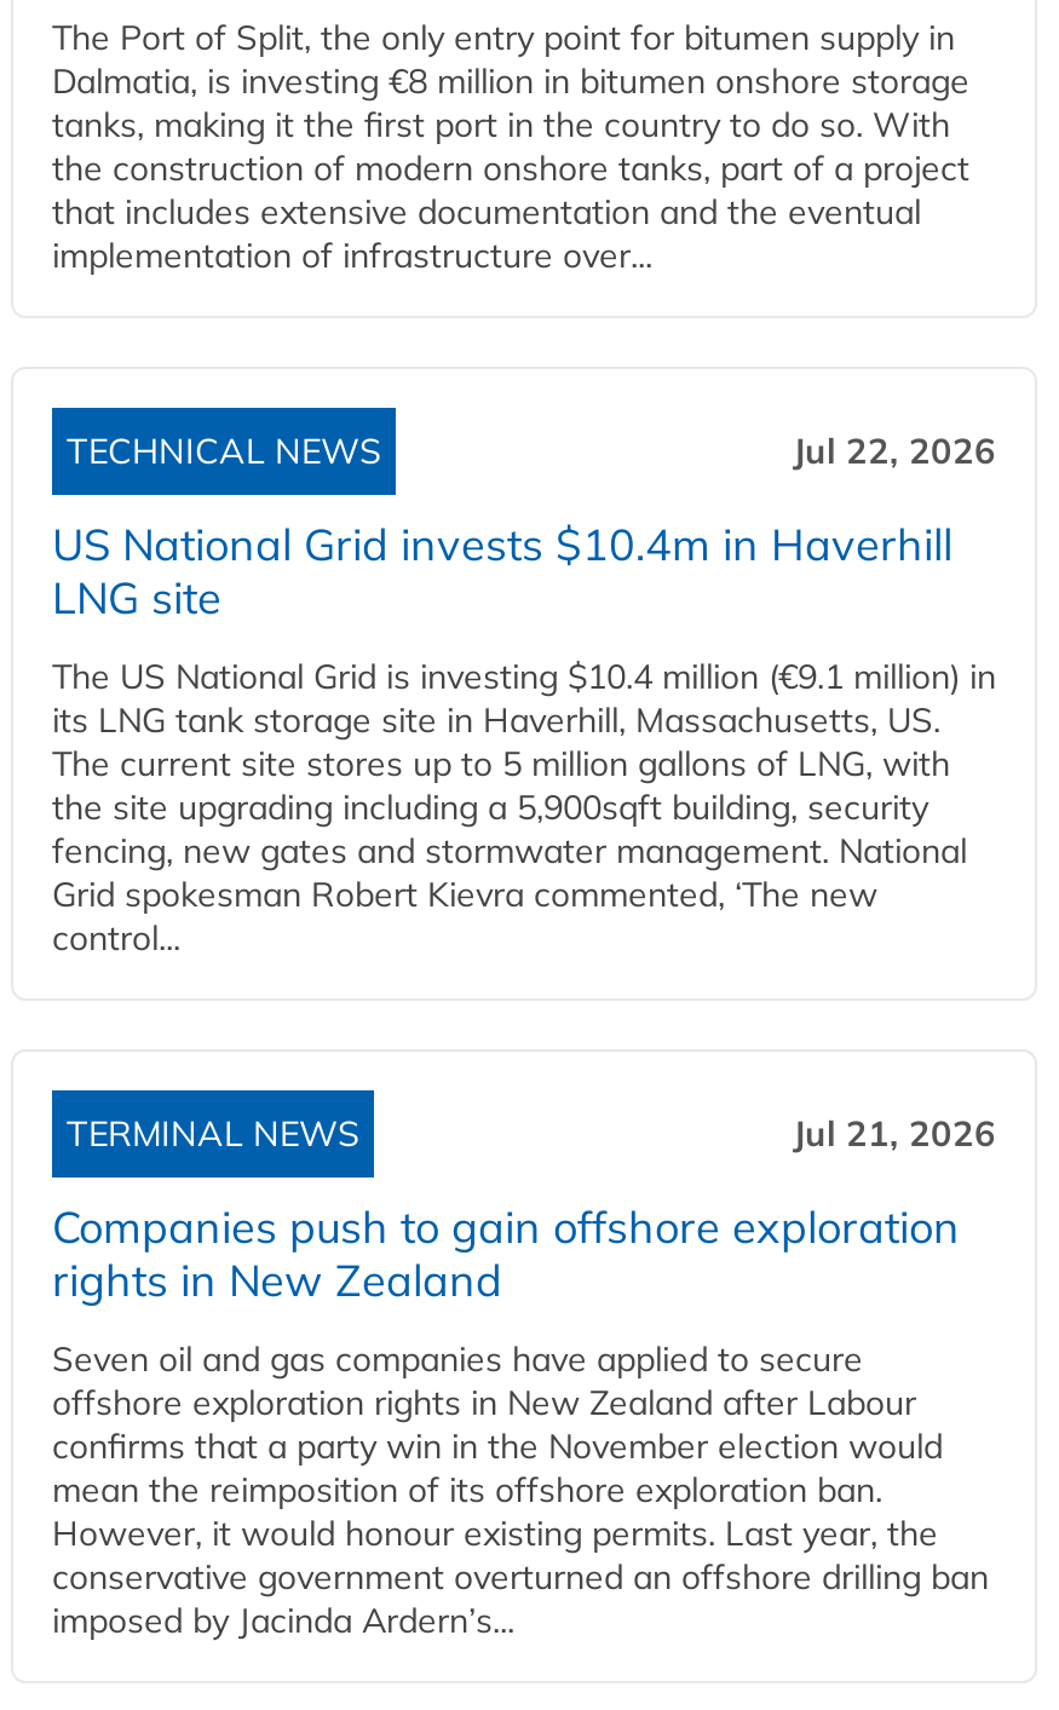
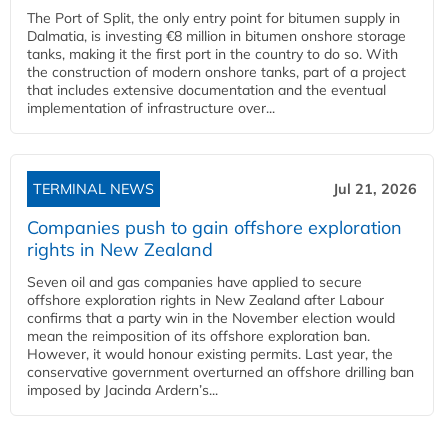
[52,428,996,958] TECHNICAL NEWS | Jul 22, 2026 | US National Grid invests $10.4m in Haverhill | LNG site | The US National Grid is investing $10.4 million (€9.1 million) in | its LNG tank storage site in Haverhill, Massachusetts, US. | The current site stores up to 5 million gallons of LNG, with | the site upgrading including a 5,900sqft building, security | fencing, new gates and stormwater management. National | Grid spokesman Robert Kievra commented, ‘The new | control... -> none

